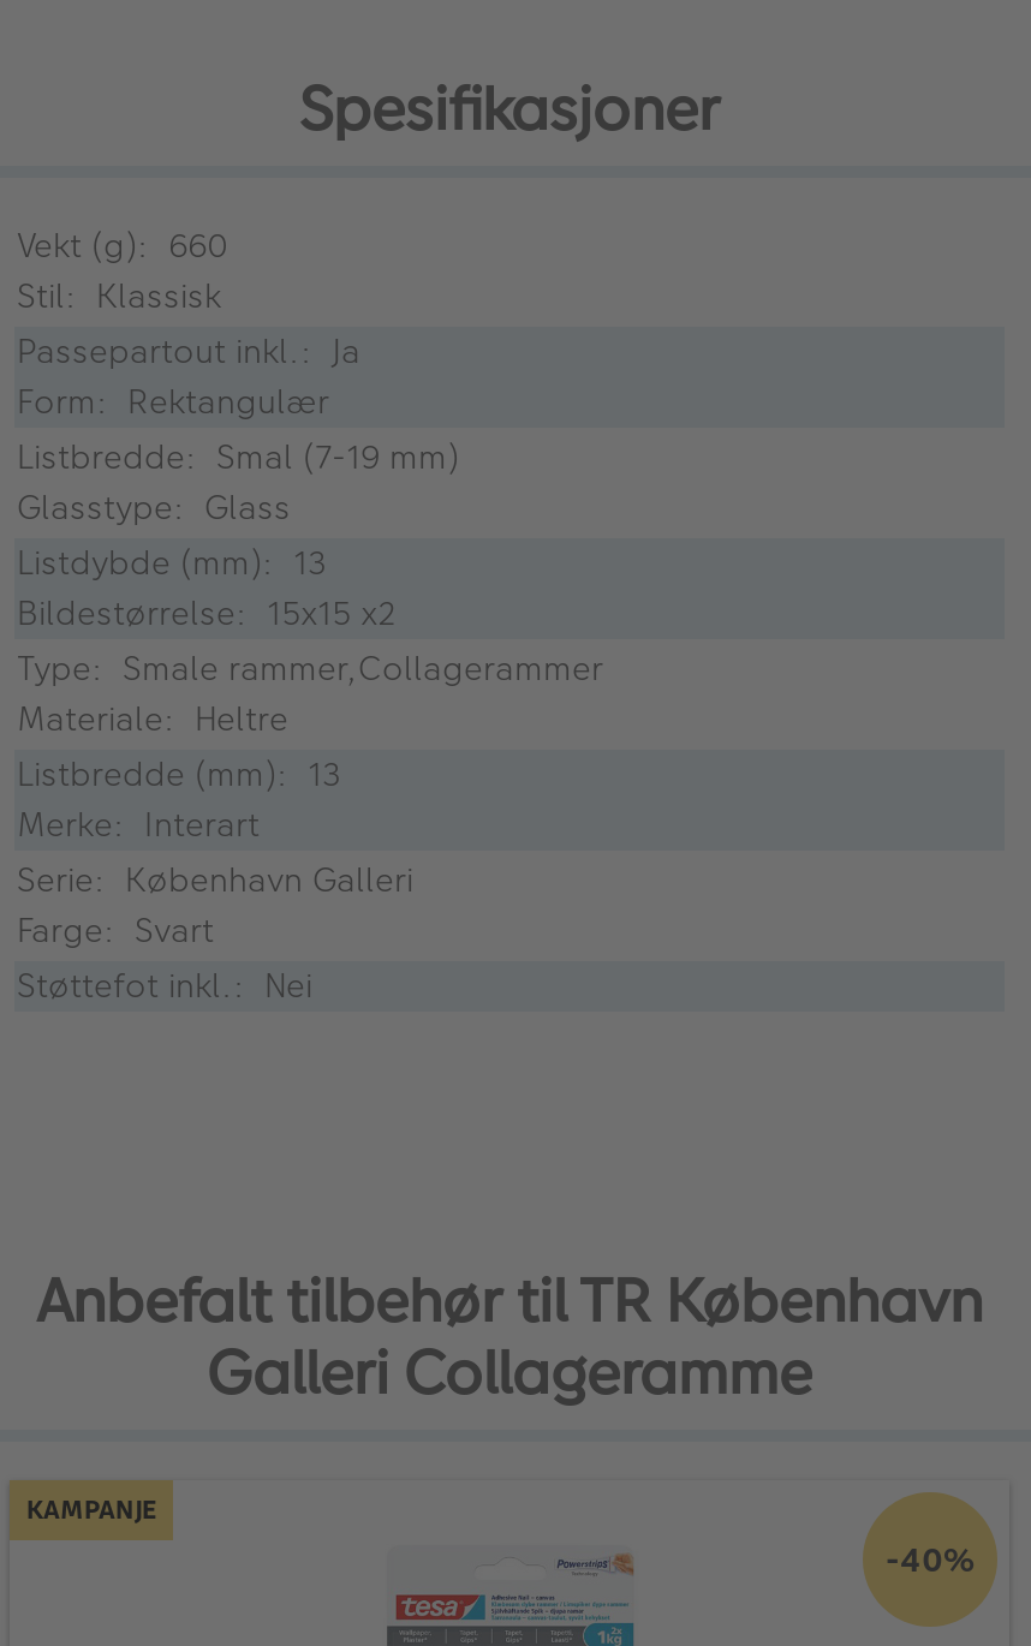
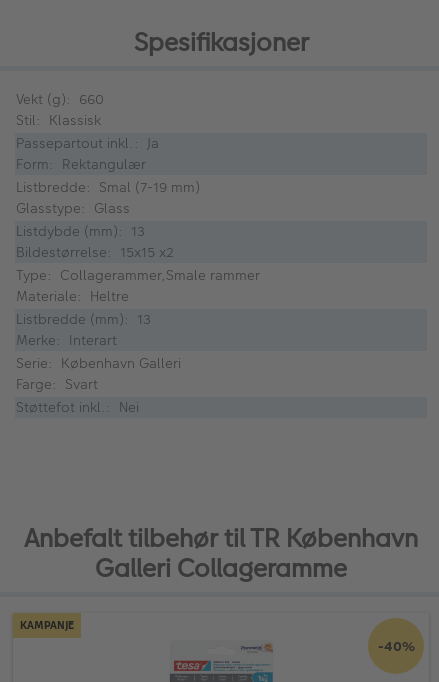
[17,644,603,692] Type: Smale rammer,Collagerammer -> [16,265,260,285] Type: Collagerammer,Smale rammer

